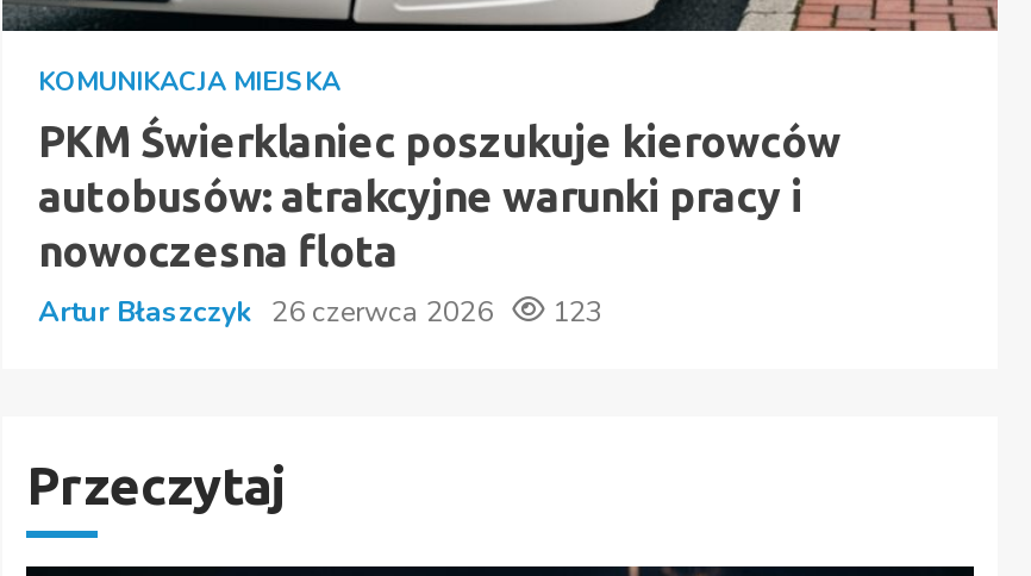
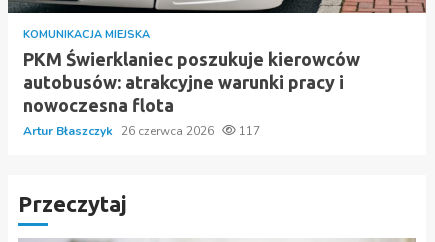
[38,293,602,331] Artur Błaszczyk 26 czerwca 2026 123 -> [23,123,260,139] Artur Błaszczyk 26 czerwca 2026 117

